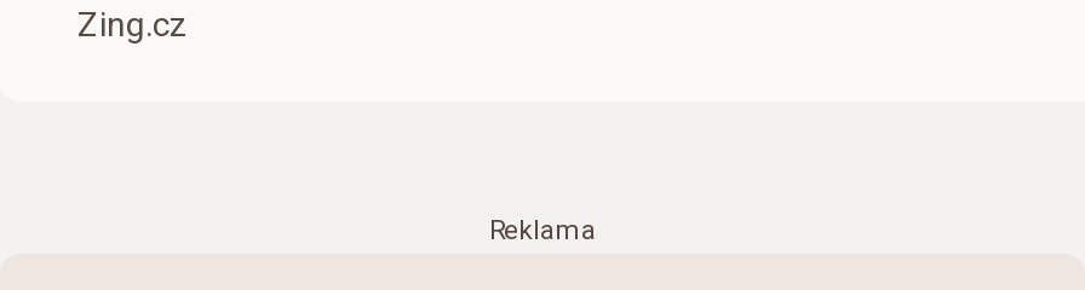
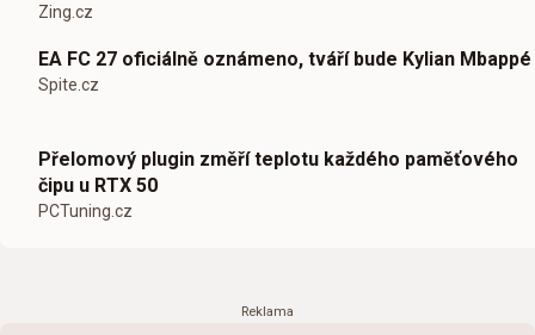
none -> [38,48,531,220] EA FC 27 oficiálně oznámeno, tváří bude Kylian Mbappé | Spite.cz | Přelomový plugin změří teplotu každého paměťového | čipu u RTX 50 | PCTuning.cz

